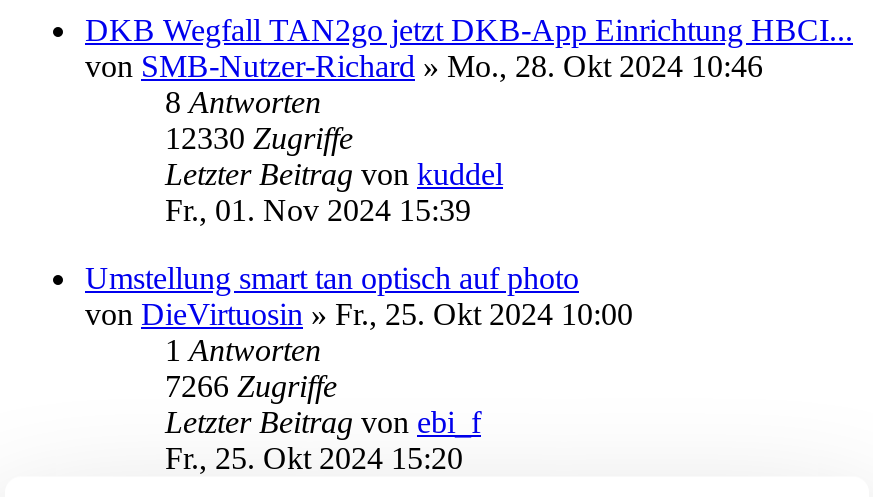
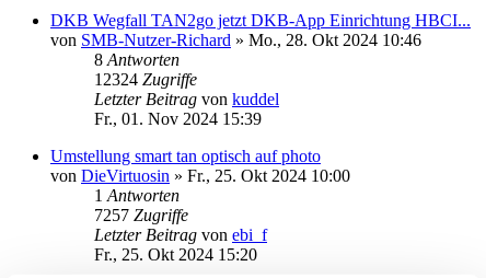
[165,121,353,155] 12330 Zugriffe -> [94,70,197,89] 12324 Zugriffe
[165,369,337,403] 7266 Zugriffe -> [94,206,188,224] 7257 Zugriffe

